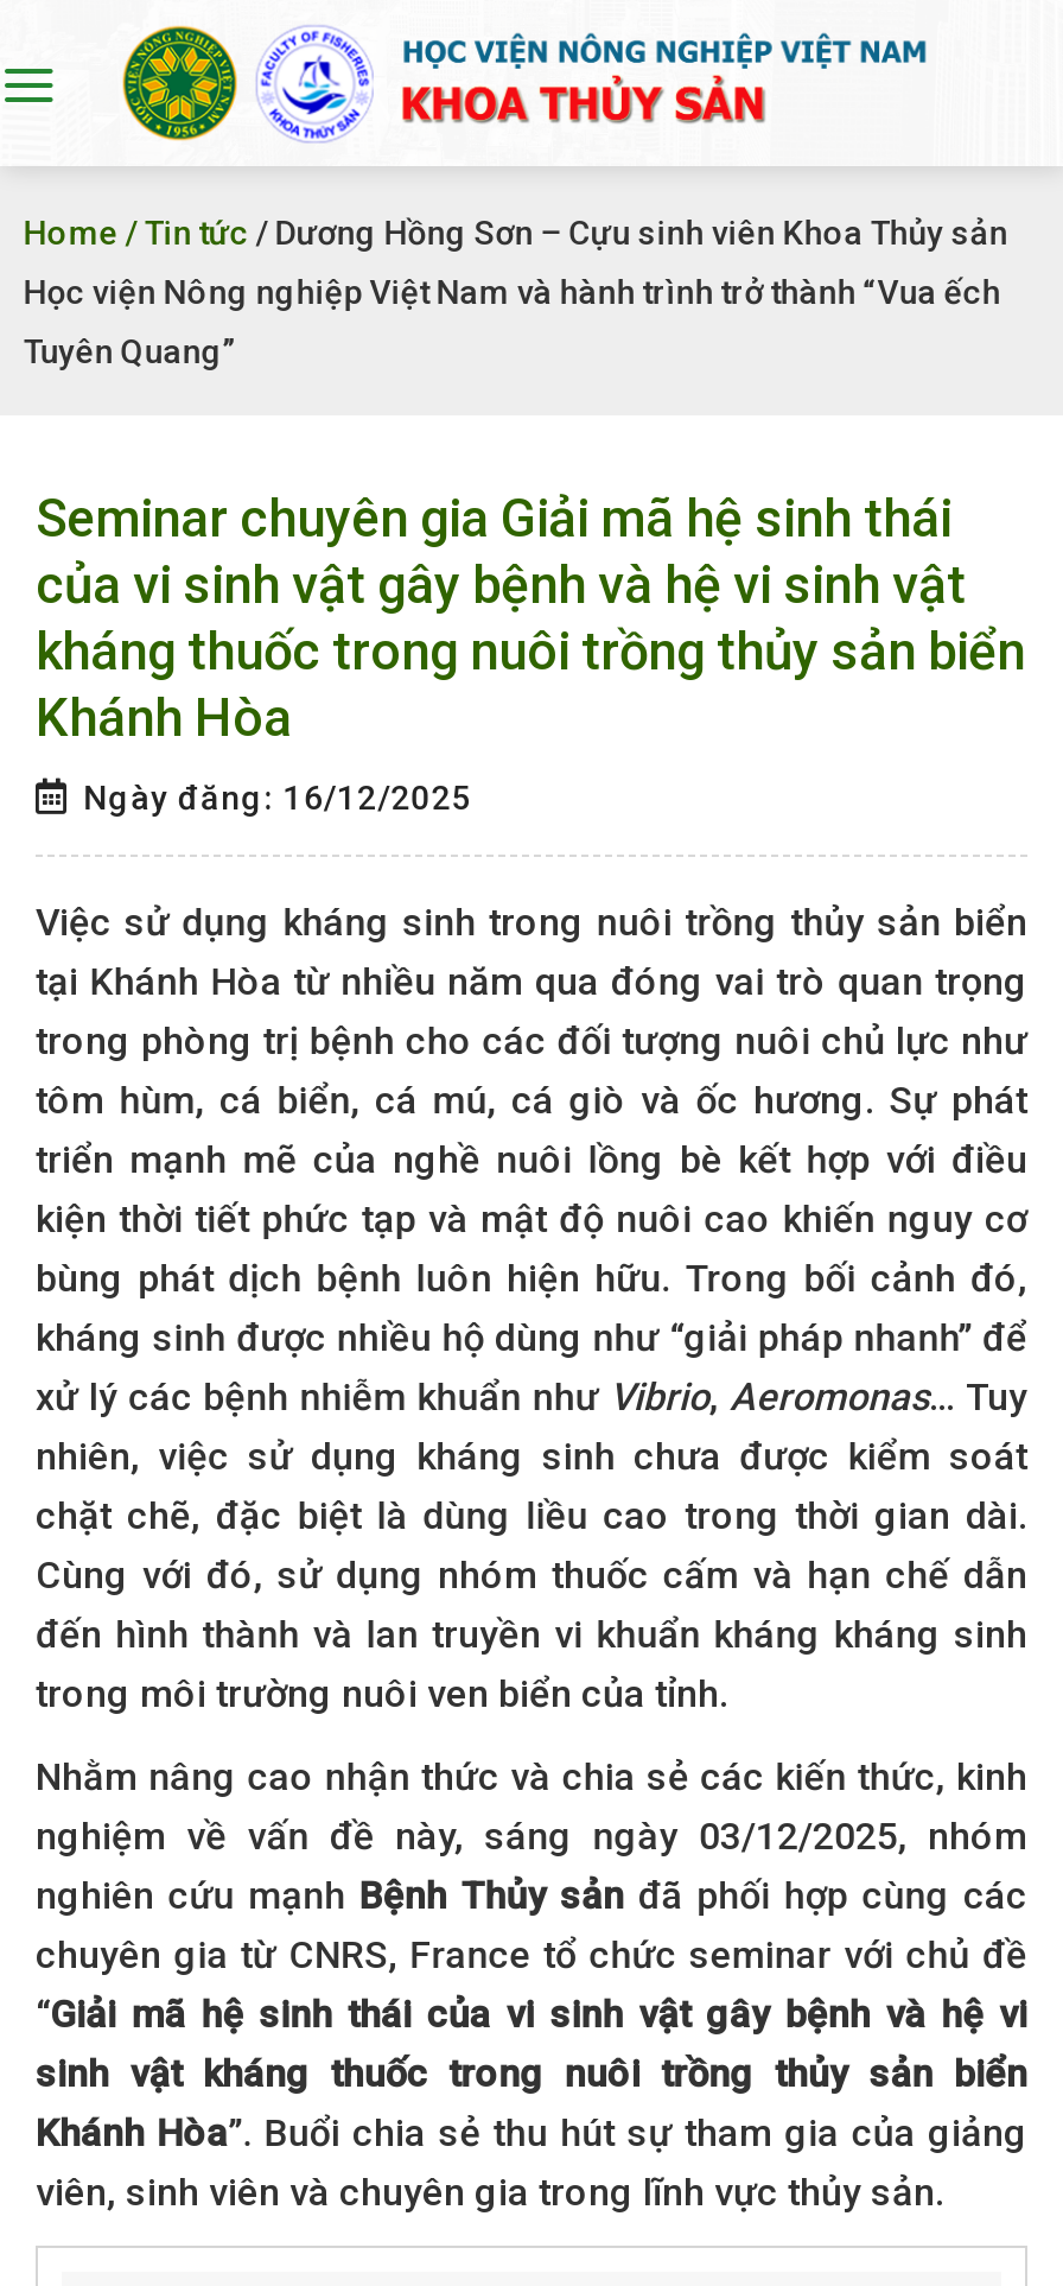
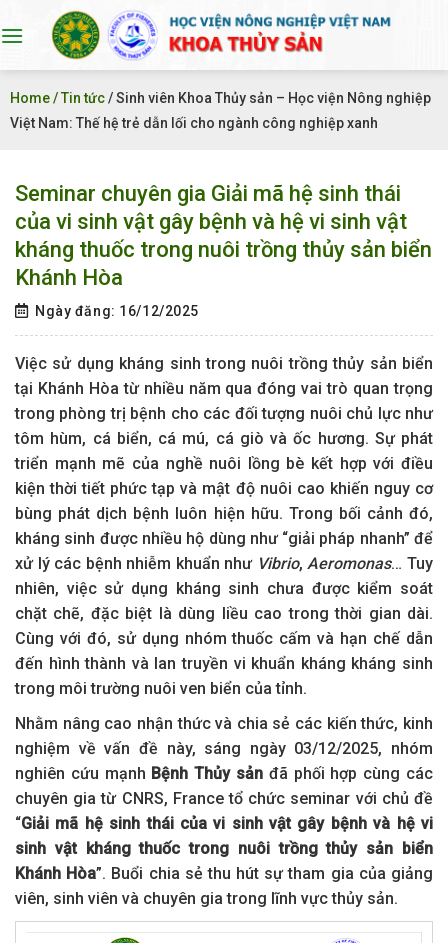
[23,214,1008,370] Home / Tin tức / Dương Hồng Sơn – Cựu sinh viên Khoa Thủy sản | Học viện Nông nghiệp Việt Nam và hành trình trở thành “Vua ếch | Tuyên Quang” -> [10,90,431,131] Home / Tin tức / Sinh viên Khoa Thủy sản – Học viện Nông nghiệp | Việt Nam: Thế hệ trẻ dẫn lối cho ngành công nghiệp xanh

